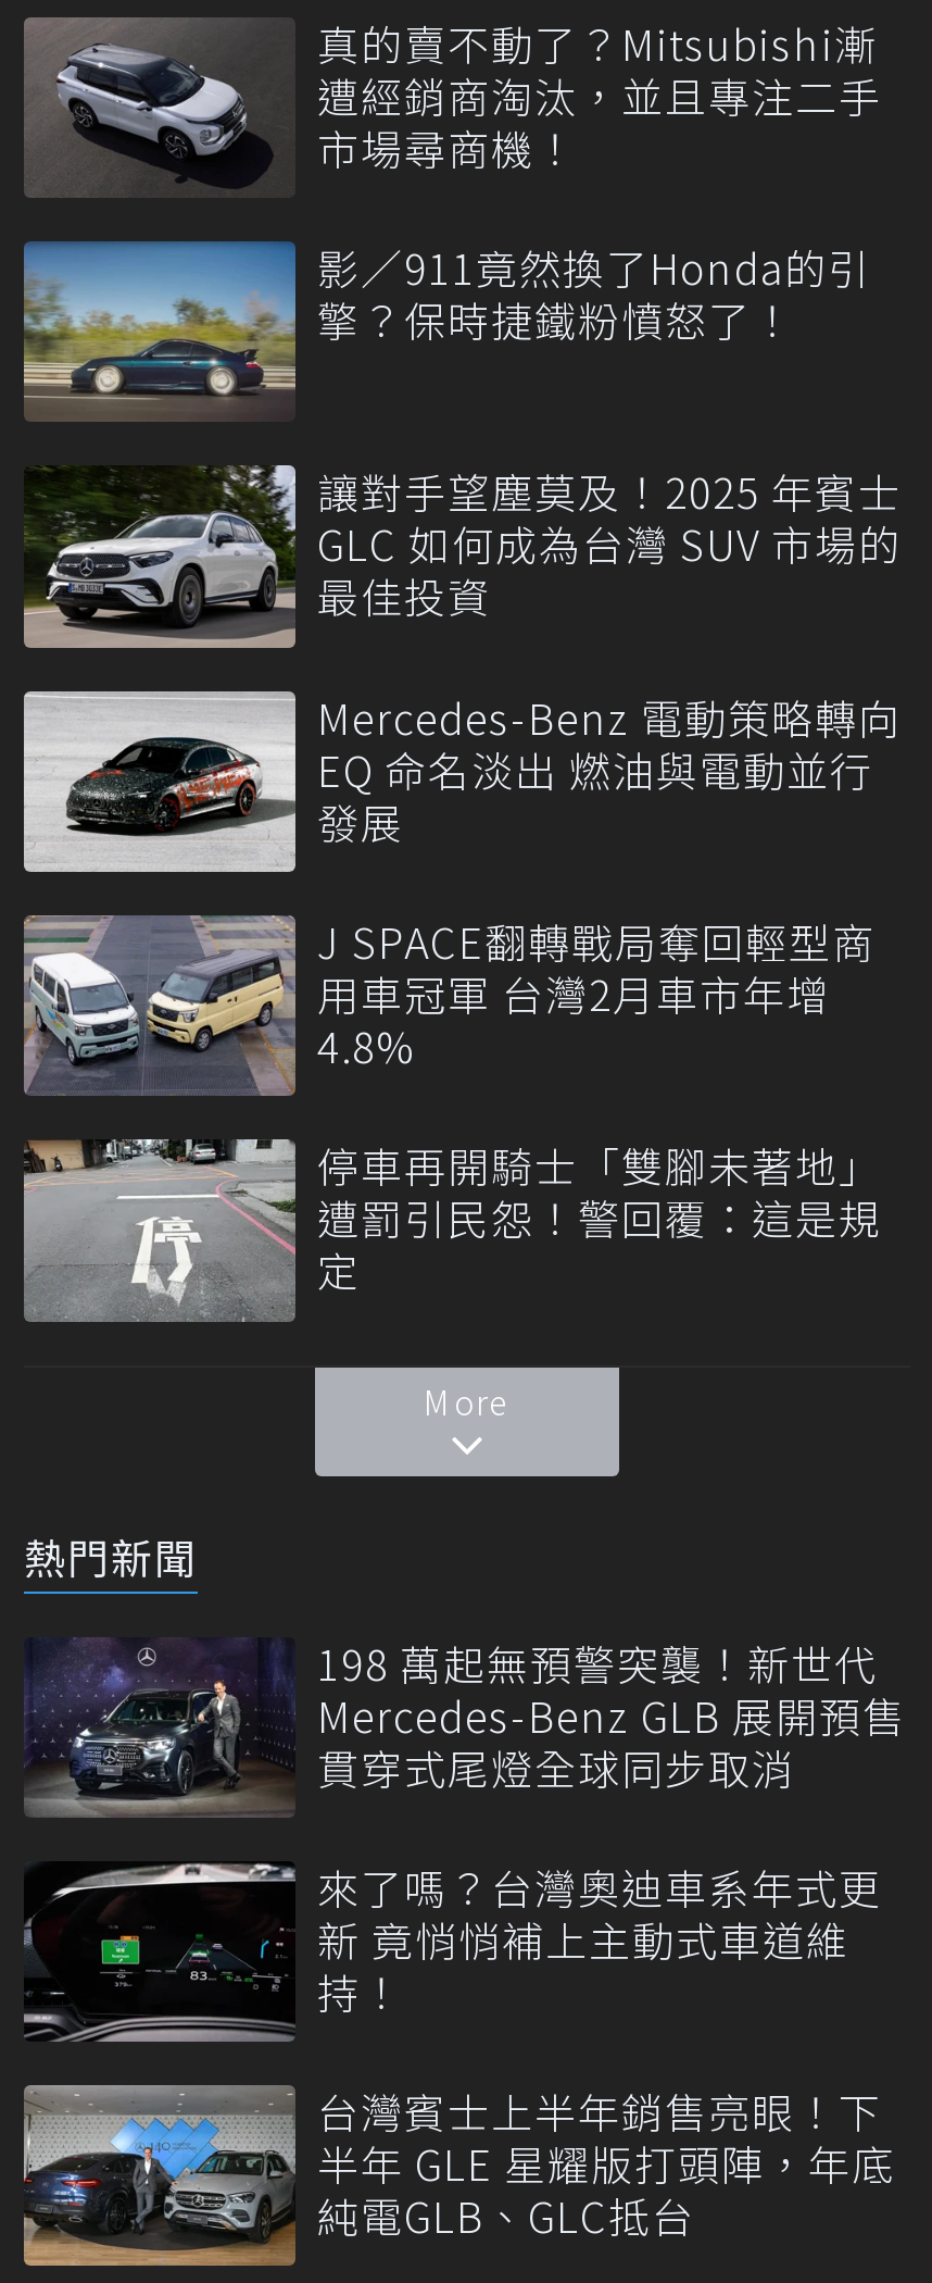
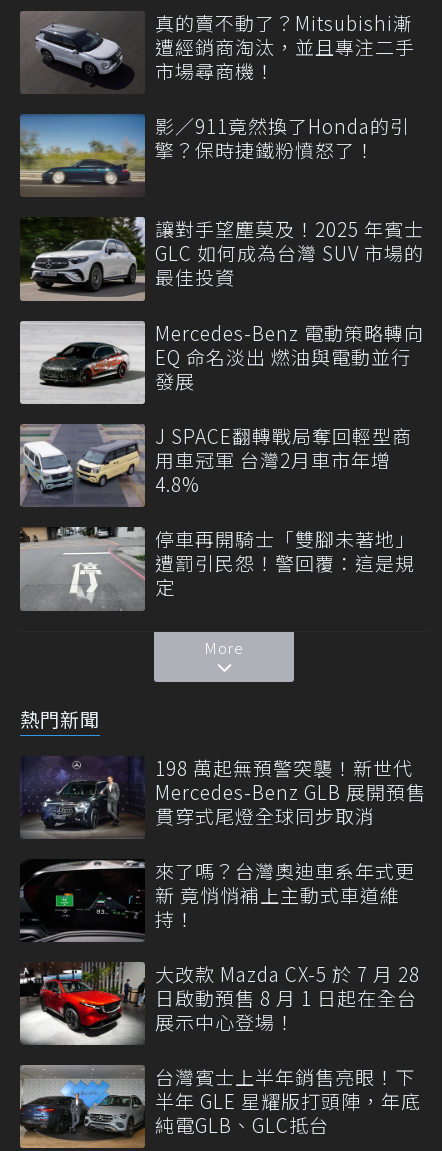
none -> [19,960,420,1045] [image] | 大改款 Mazda CX-5 於 7 月 28 | 日啟動預售 8 月 1 日起在全台 | 展示中心登場！

